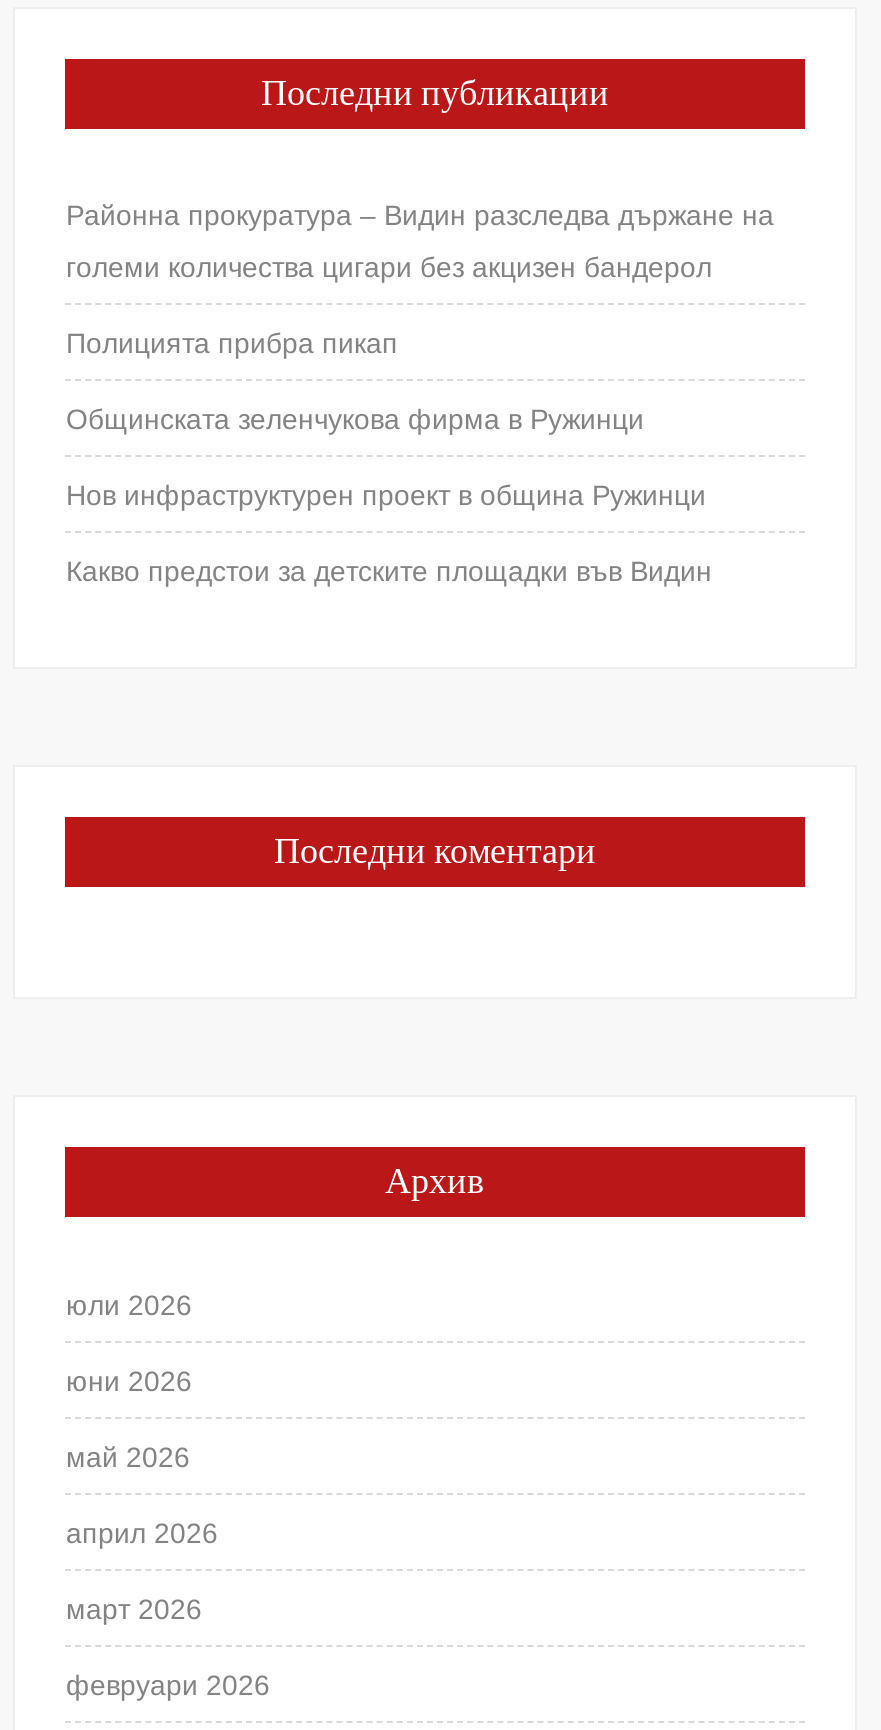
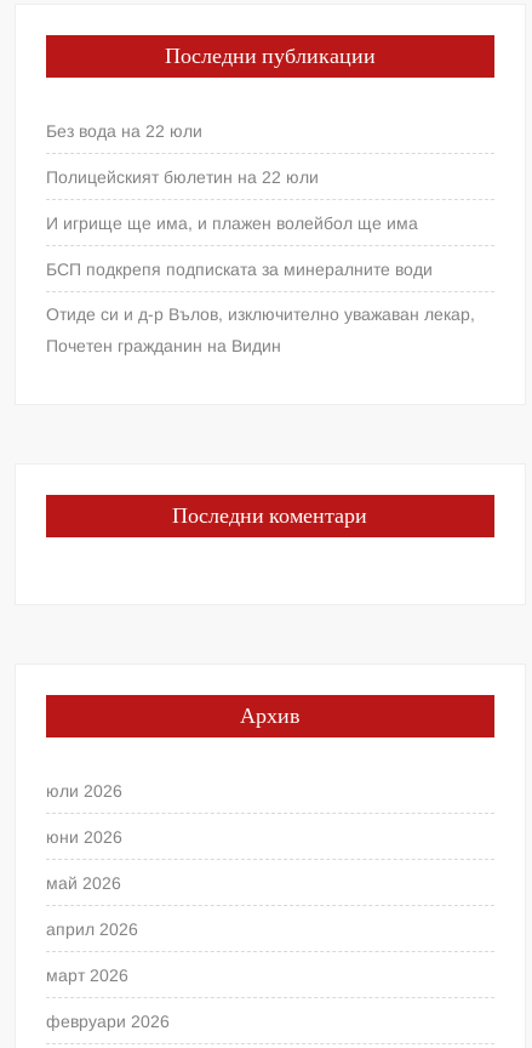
[66,199,774,231] Районна прокуратура – Видин разследва държане на -> [47,121,203,140] Без вода на 22 юли
[66,251,712,283] големи количества цигари без акцизен бандерол -> [47,167,319,187] Полицейският бюлетин на 22 юли
[66,327,398,359] Полицията прибра пикап -> [47,213,419,233] И игрище ще има, и плажен волейбол ще има
[66,403,644,435] Общинската зеленчукова фирма в Ружинци -> [47,259,433,279] БСП подкрепя подписката за минералните води
[66,479,706,511] Нов инфраструктурен проект в община Ружинци -> [47,304,476,324] Отиде си и д-р Вълов, изключително уважаван лекар,
[66,555,712,587] Какво предстои за детските площадки във Видин -> [47,336,282,355] Почетен гражданин на Видин

